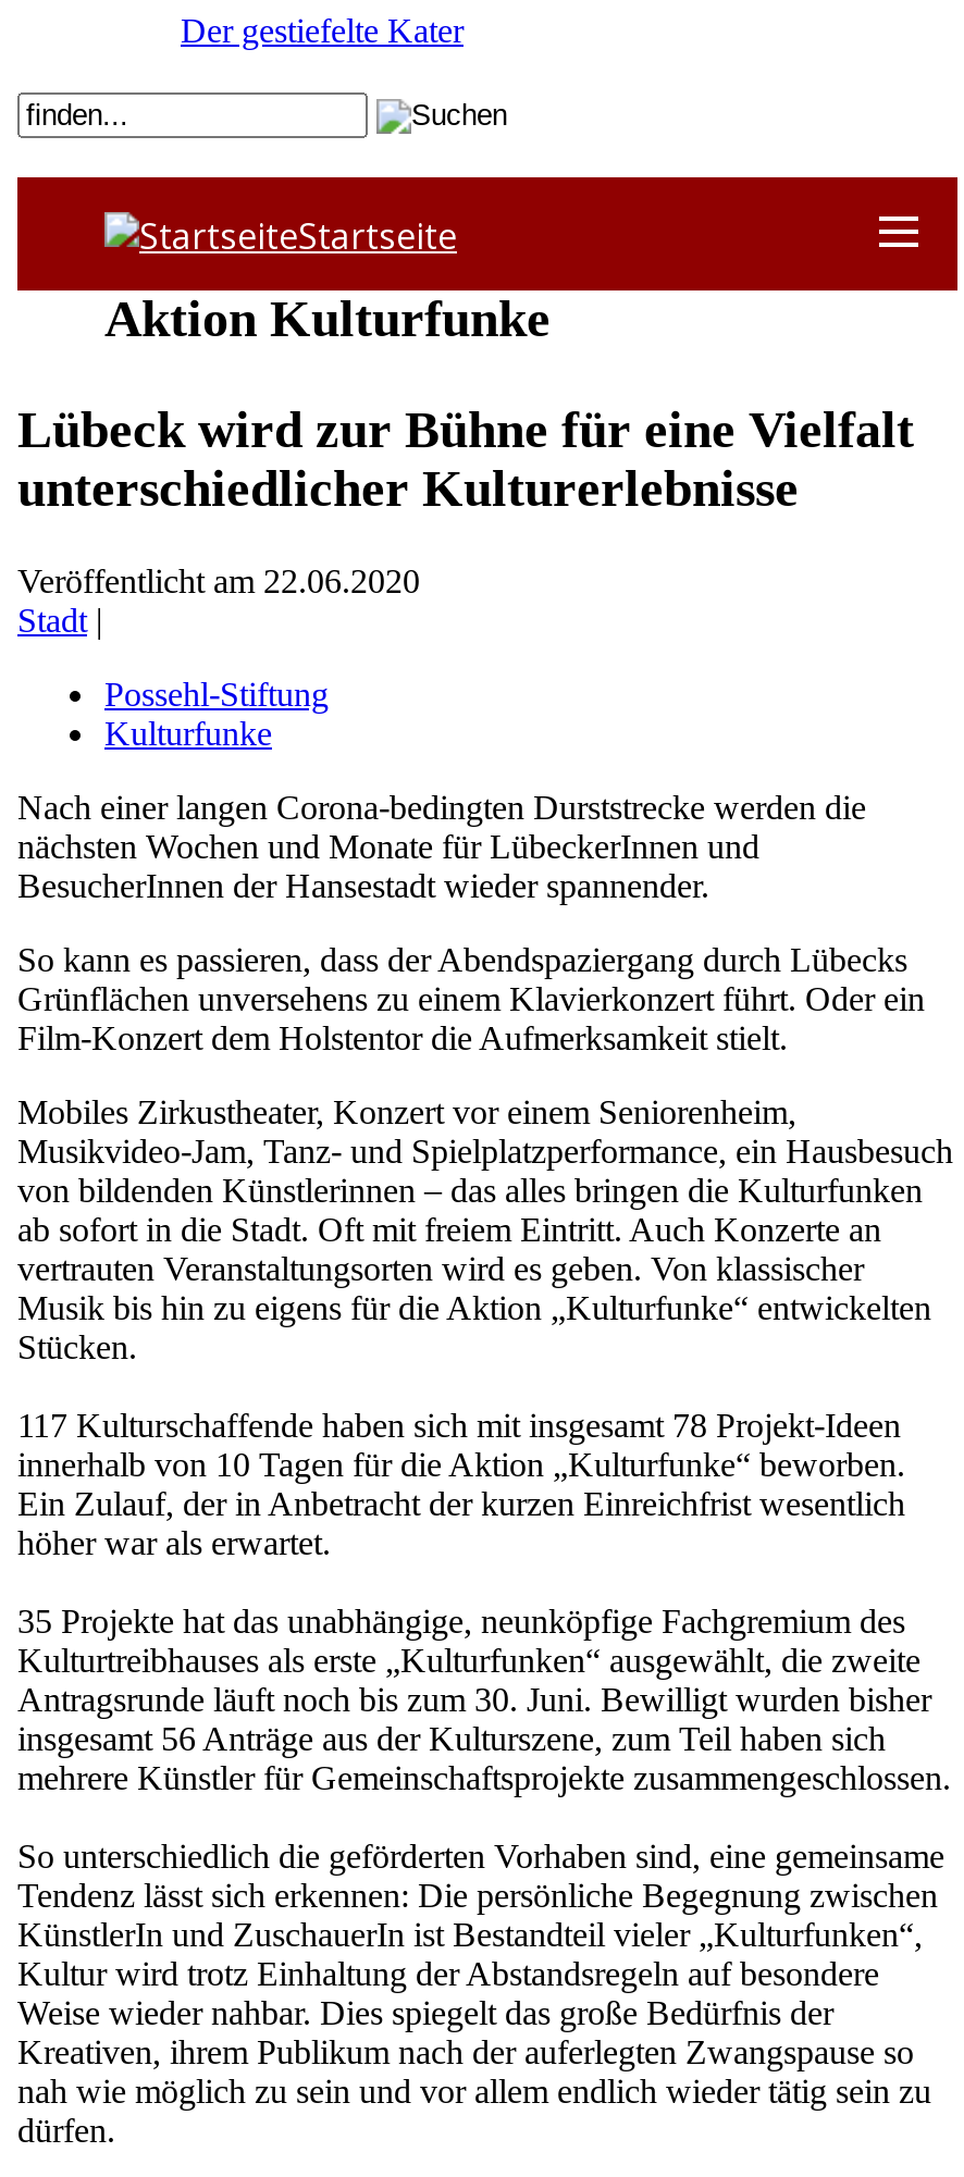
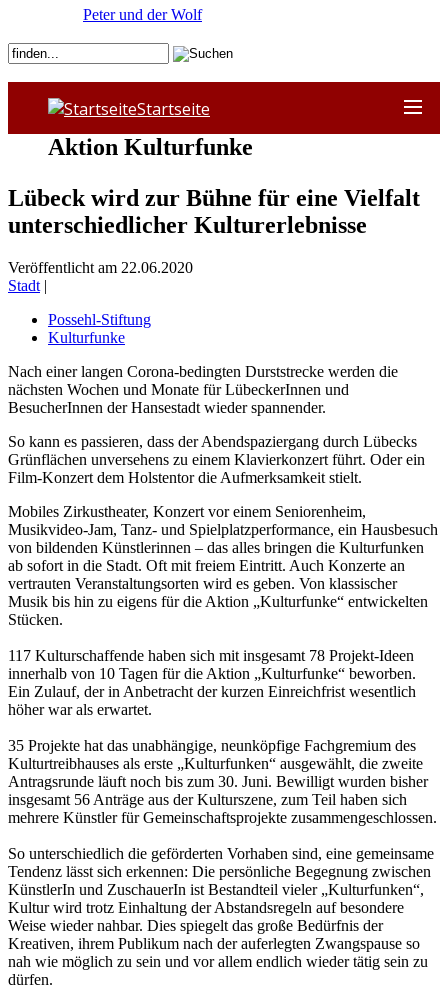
[181,12,464,49] Der gestiefelte Kater -> [83,6,202,23] Peter und der Wolf

